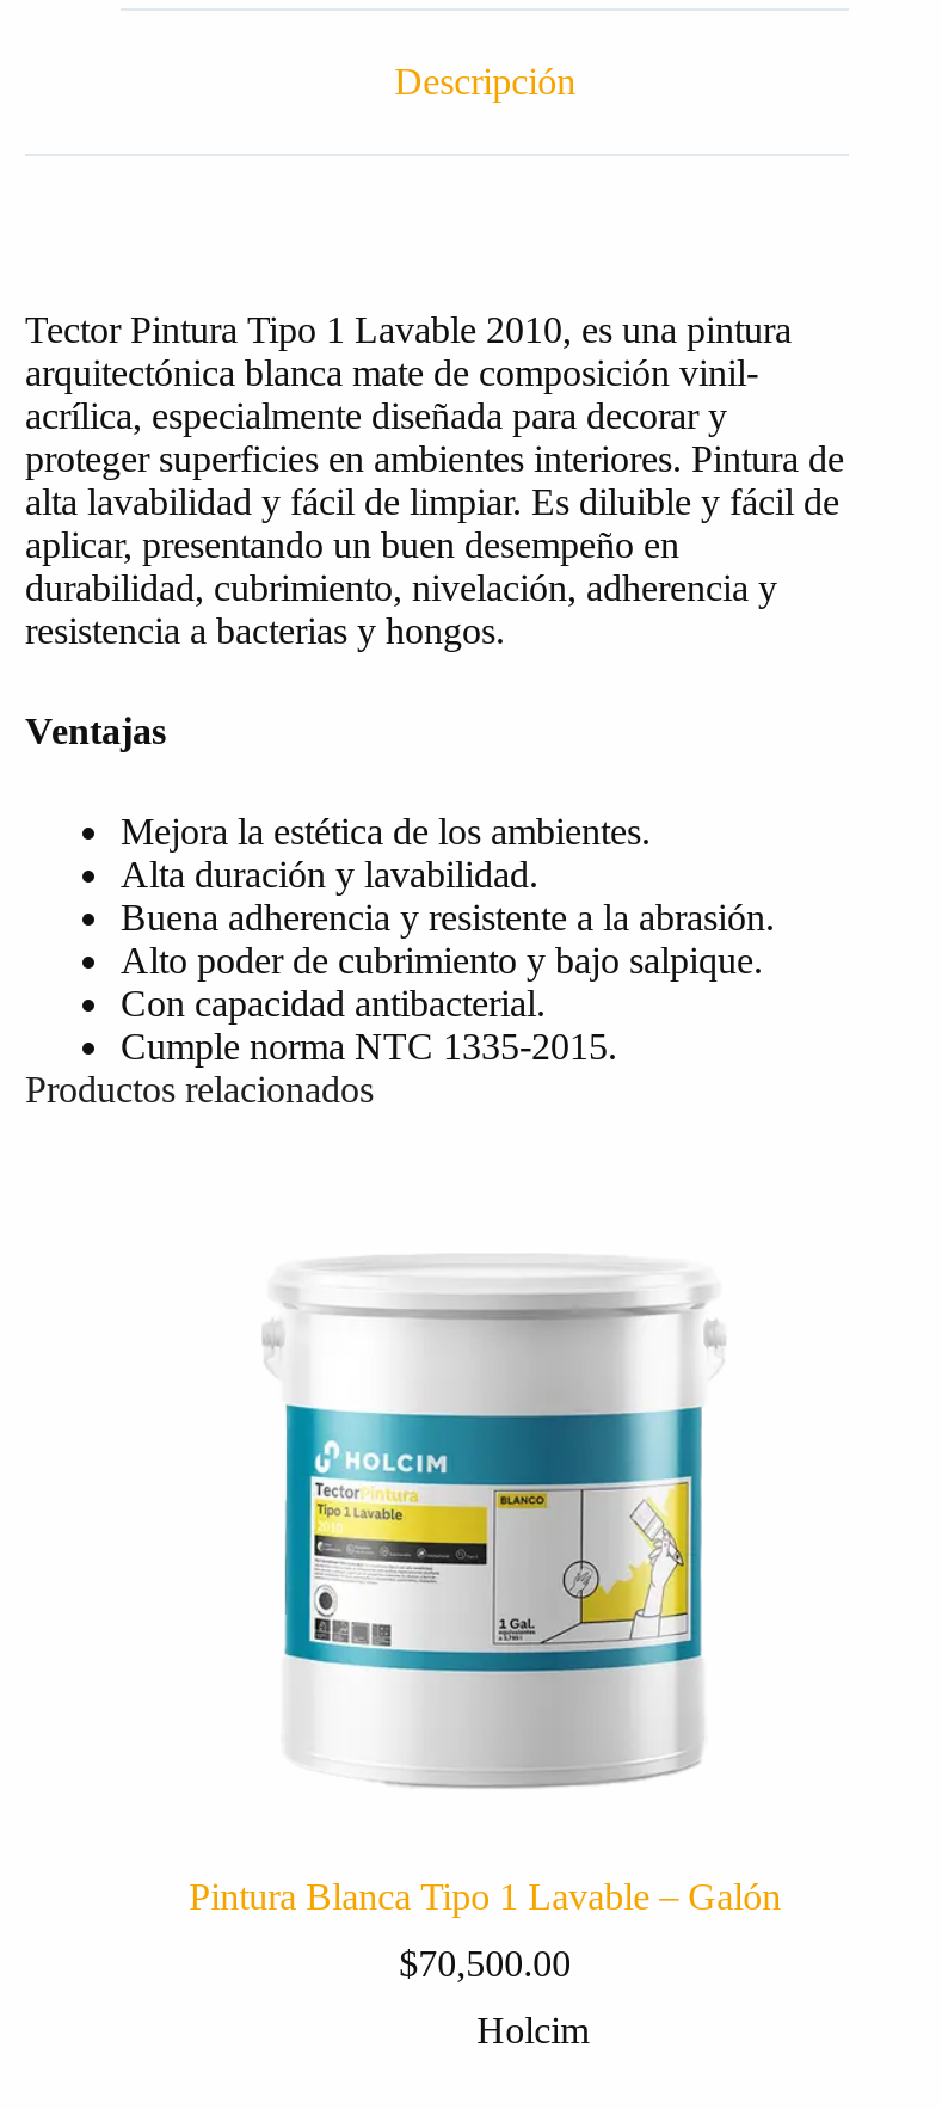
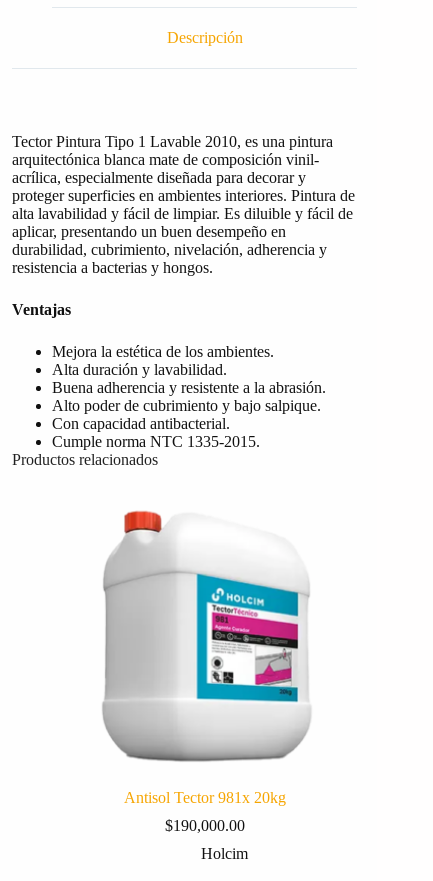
[189,1212,781,1916] [image] | Pintura Blanca Tipo 1 Lavable – Galón -> [102,510,311,806] [image] | Antisol Tector 981x 20kg
[399,1942,571,1983] $70,500.00 -> [165,817,245,834] $190,000.00

